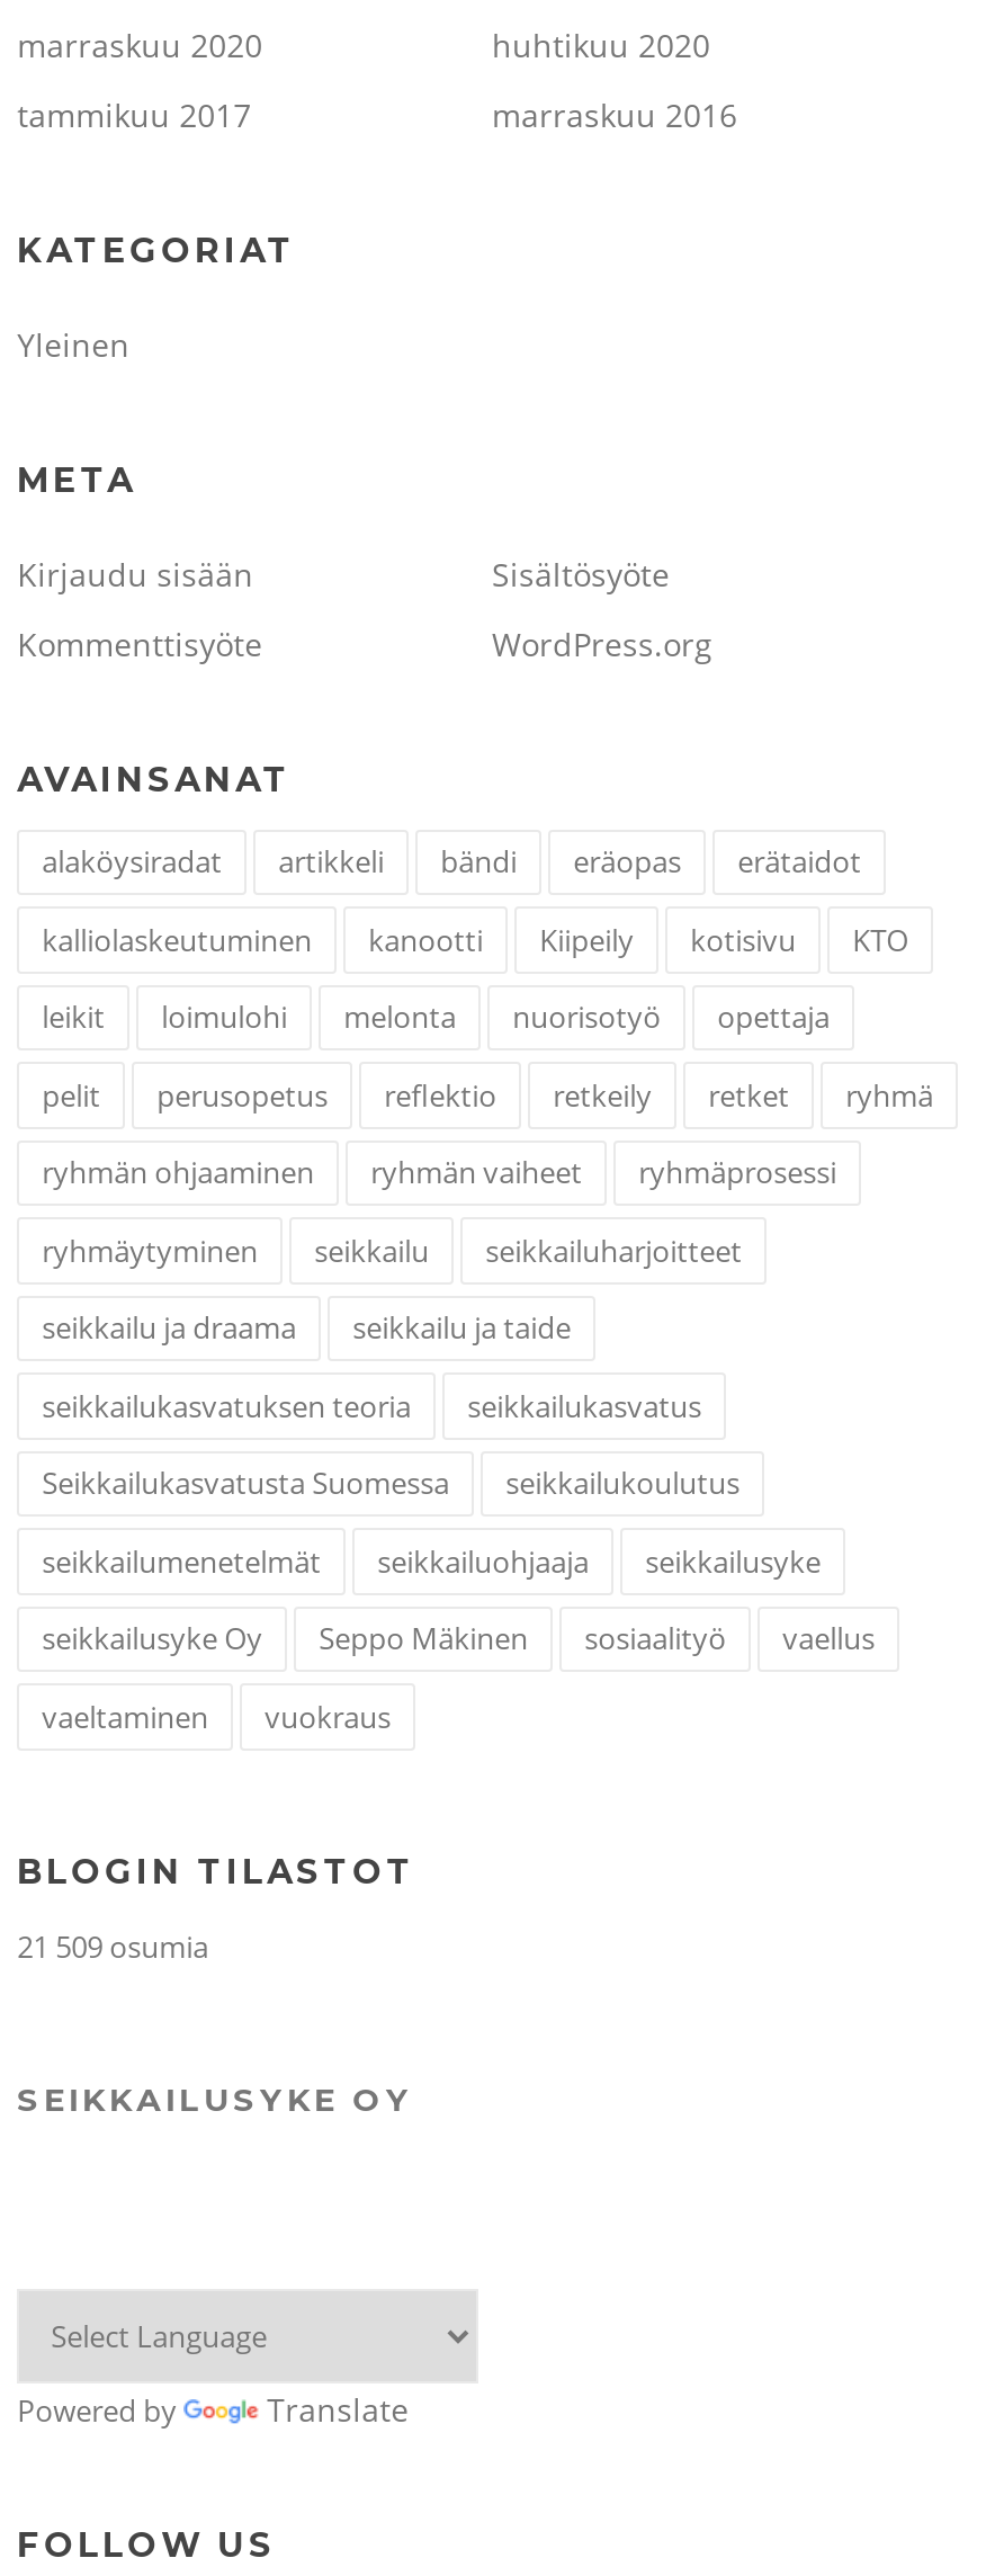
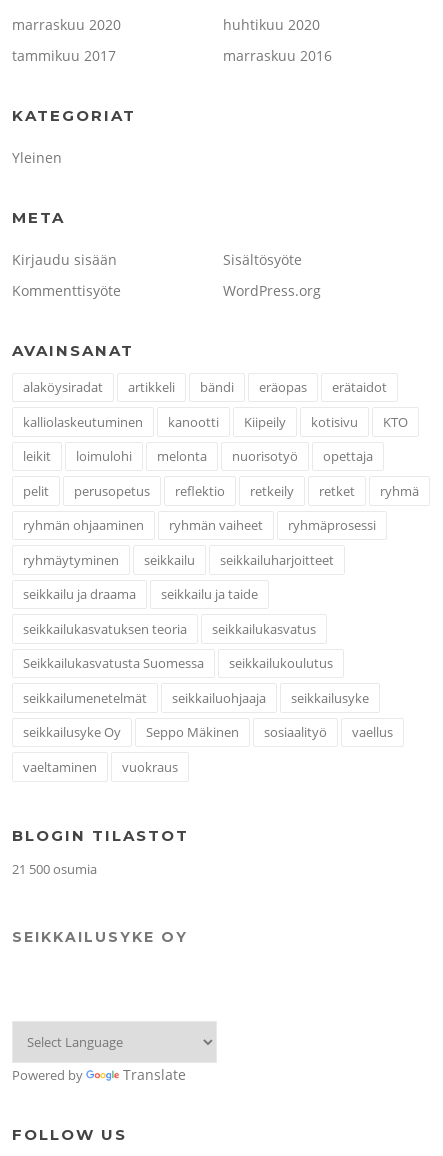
[17,1926,208,1967] 21 509 osumia -> [12,860,97,878] 21 500 osumia

